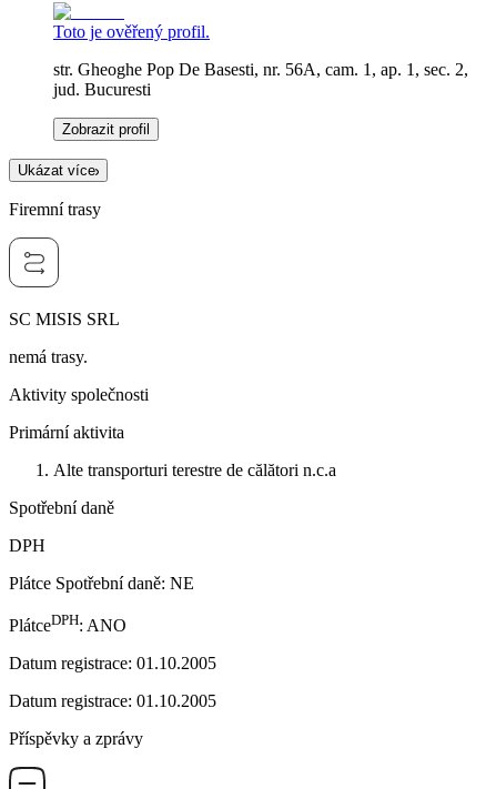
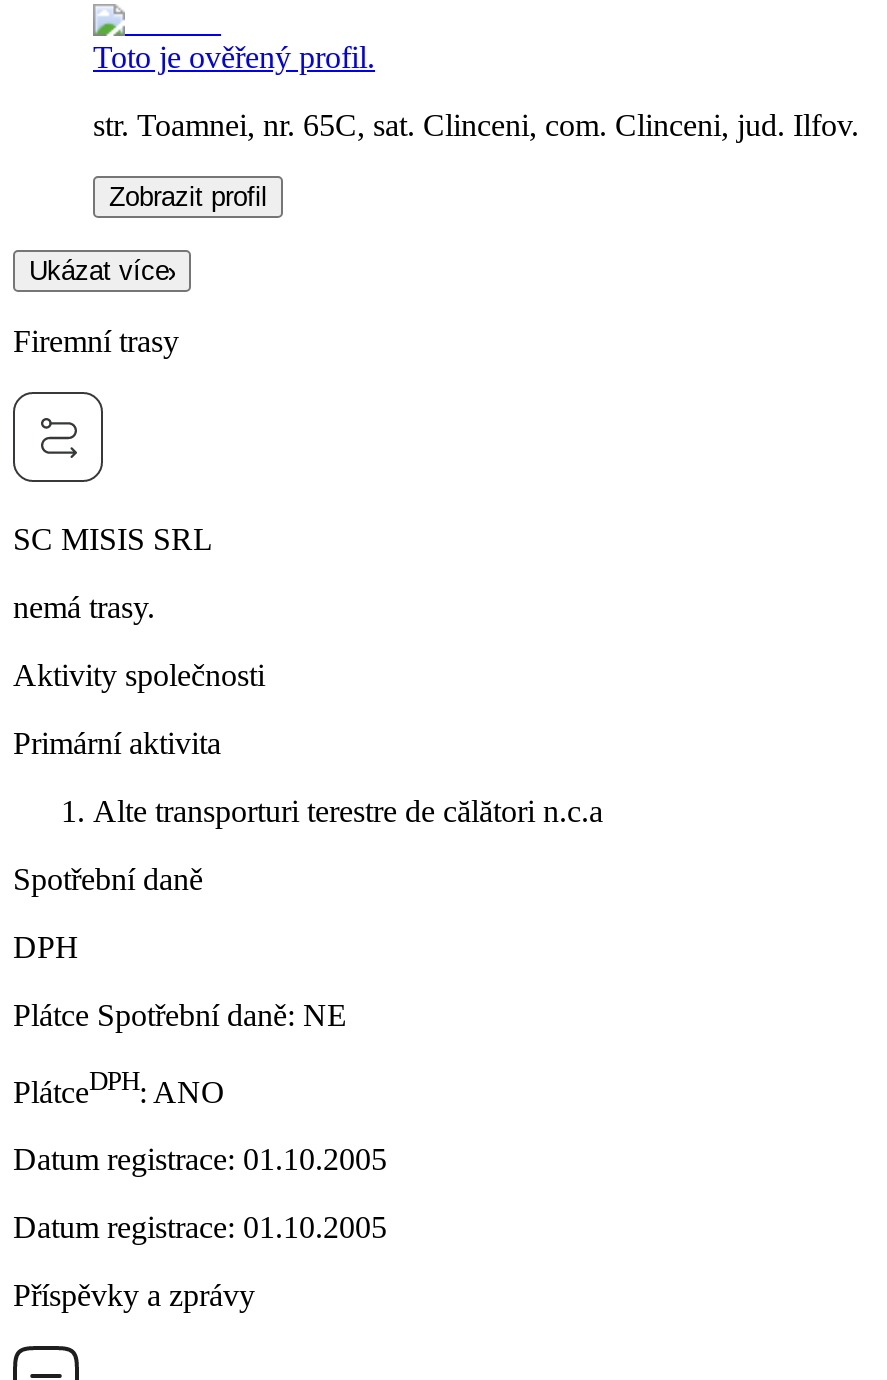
[53,60,468,99] str. Gheoghe Pop De Basesti, nr. 56A, cam. 1, ap. 1, sec. 2, | jud. Bucuresti -> [93,108,859,142] str. Toamnei, nr. 65C, sat. Clinceni, com. Clinceni, jud. Ilfov.

